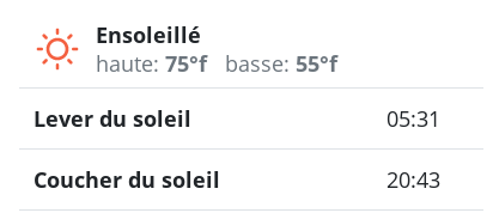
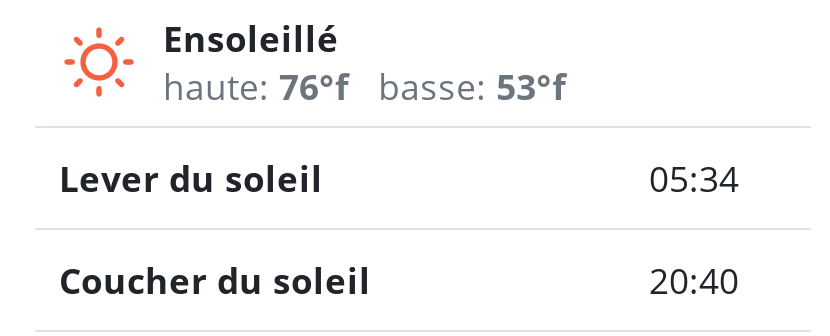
[96,50,207,78] haute: 75°f -> [163,63,349,111] haute: 76°f
[224,50,337,78] basse: 55°f -> [378,63,566,111] basse: 53°f
[387,105,440,133] 05:31 -> [649,155,739,203] 05:34
[387,166,440,194] 20:43 -> [649,257,739,305] 20:40

